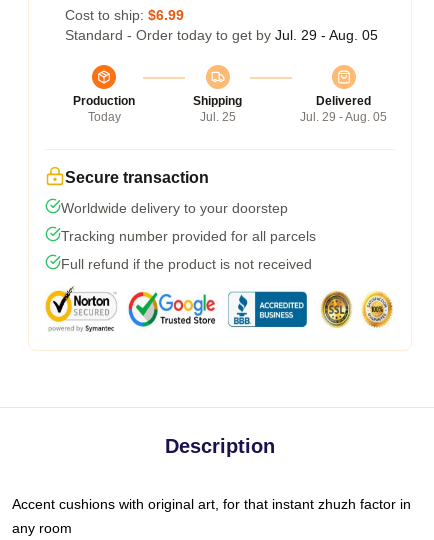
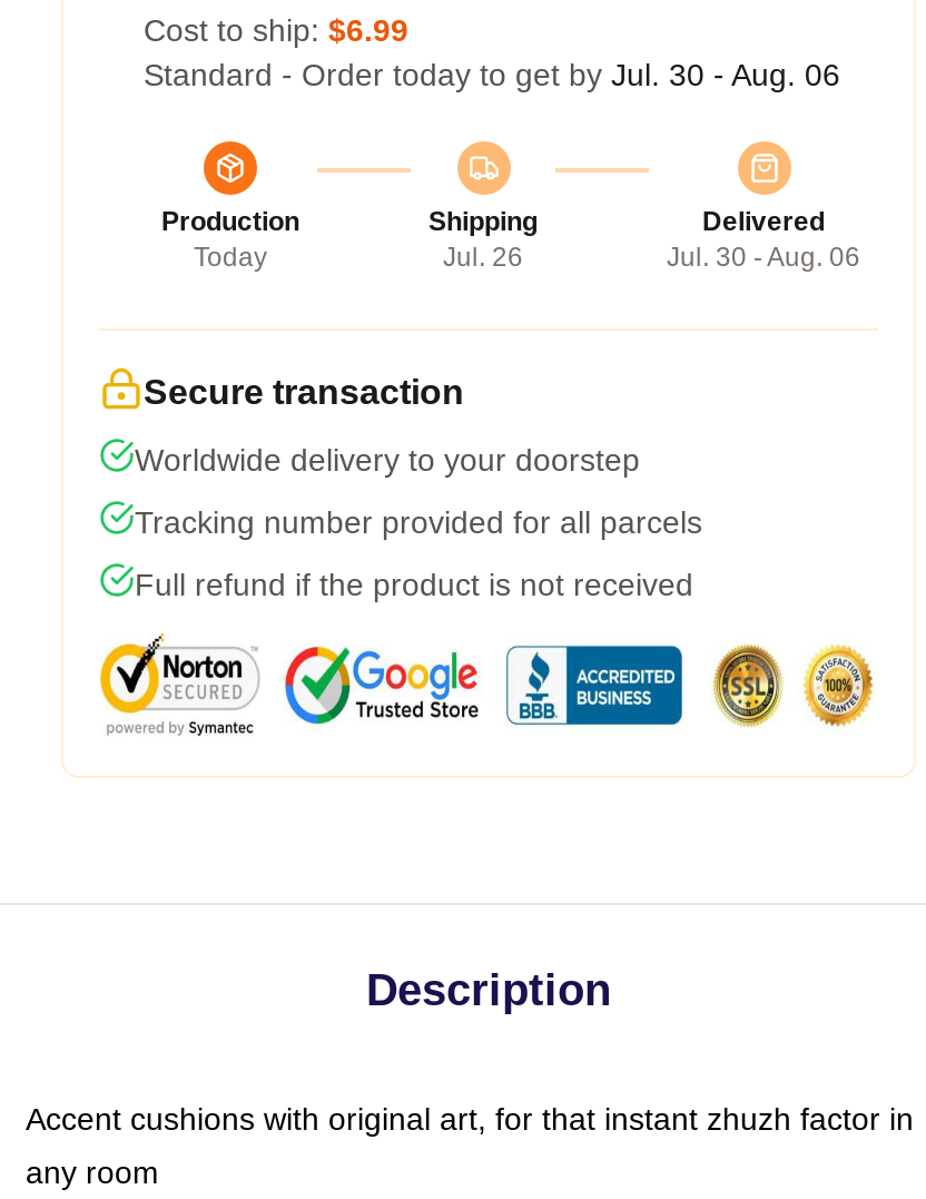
[65,27,378,43] Standard - Order today to get by Jul. 29 - Aug. 05 -> [144,56,840,92] Standard - Order today to get by Jul. 30 - Aug. 06
[199,110,235,124] Jul. 25 -> [443,241,523,272] Jul. 26
[300,110,387,124] Jul. 29 - Aug. 05 -> [667,241,860,272] Jul. 30 - Aug. 06

